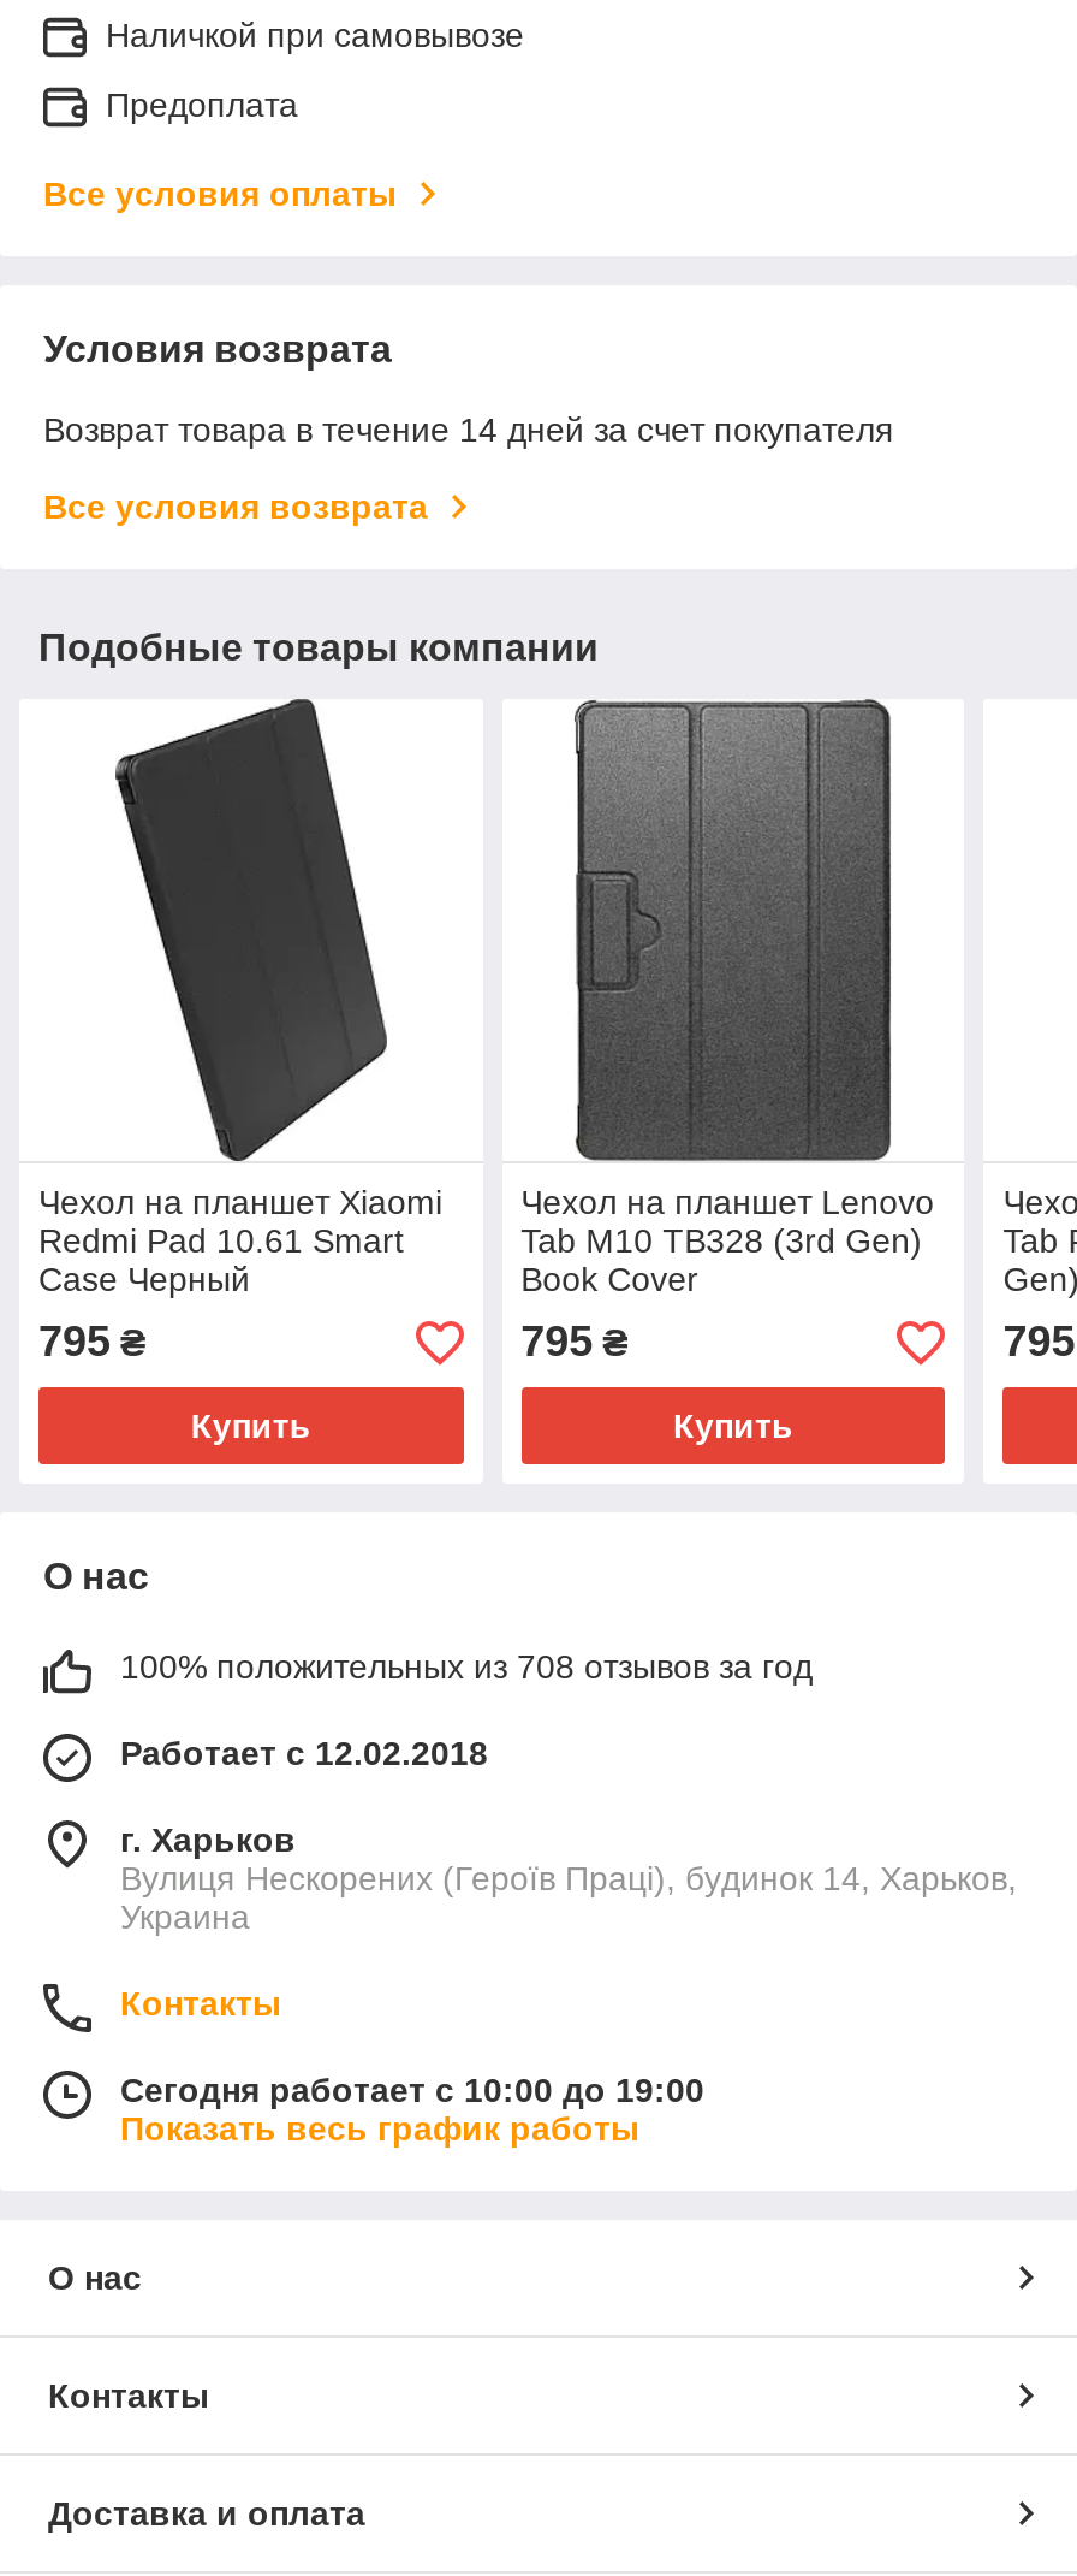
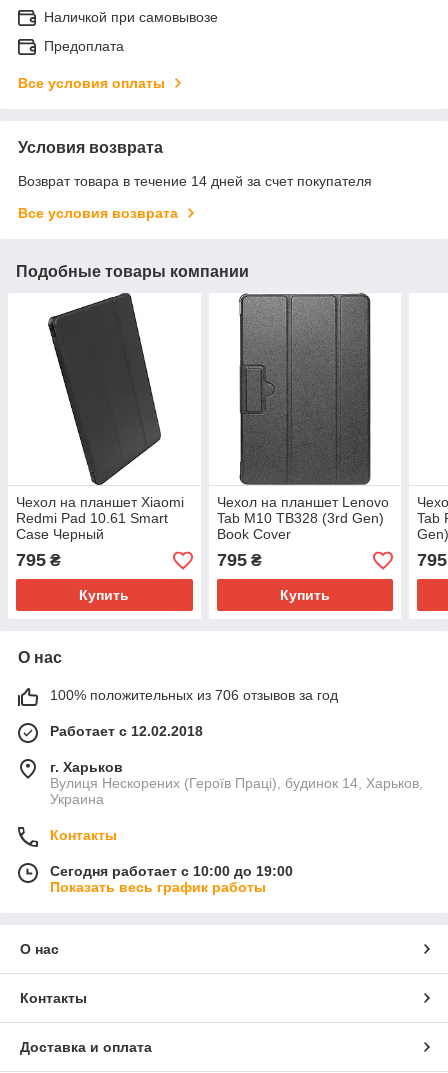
[120,1648,813,1687] 100% положительных из 708 отзывов за год -> [50,687,338,703] 100% положительных из 706 отзывов за год

